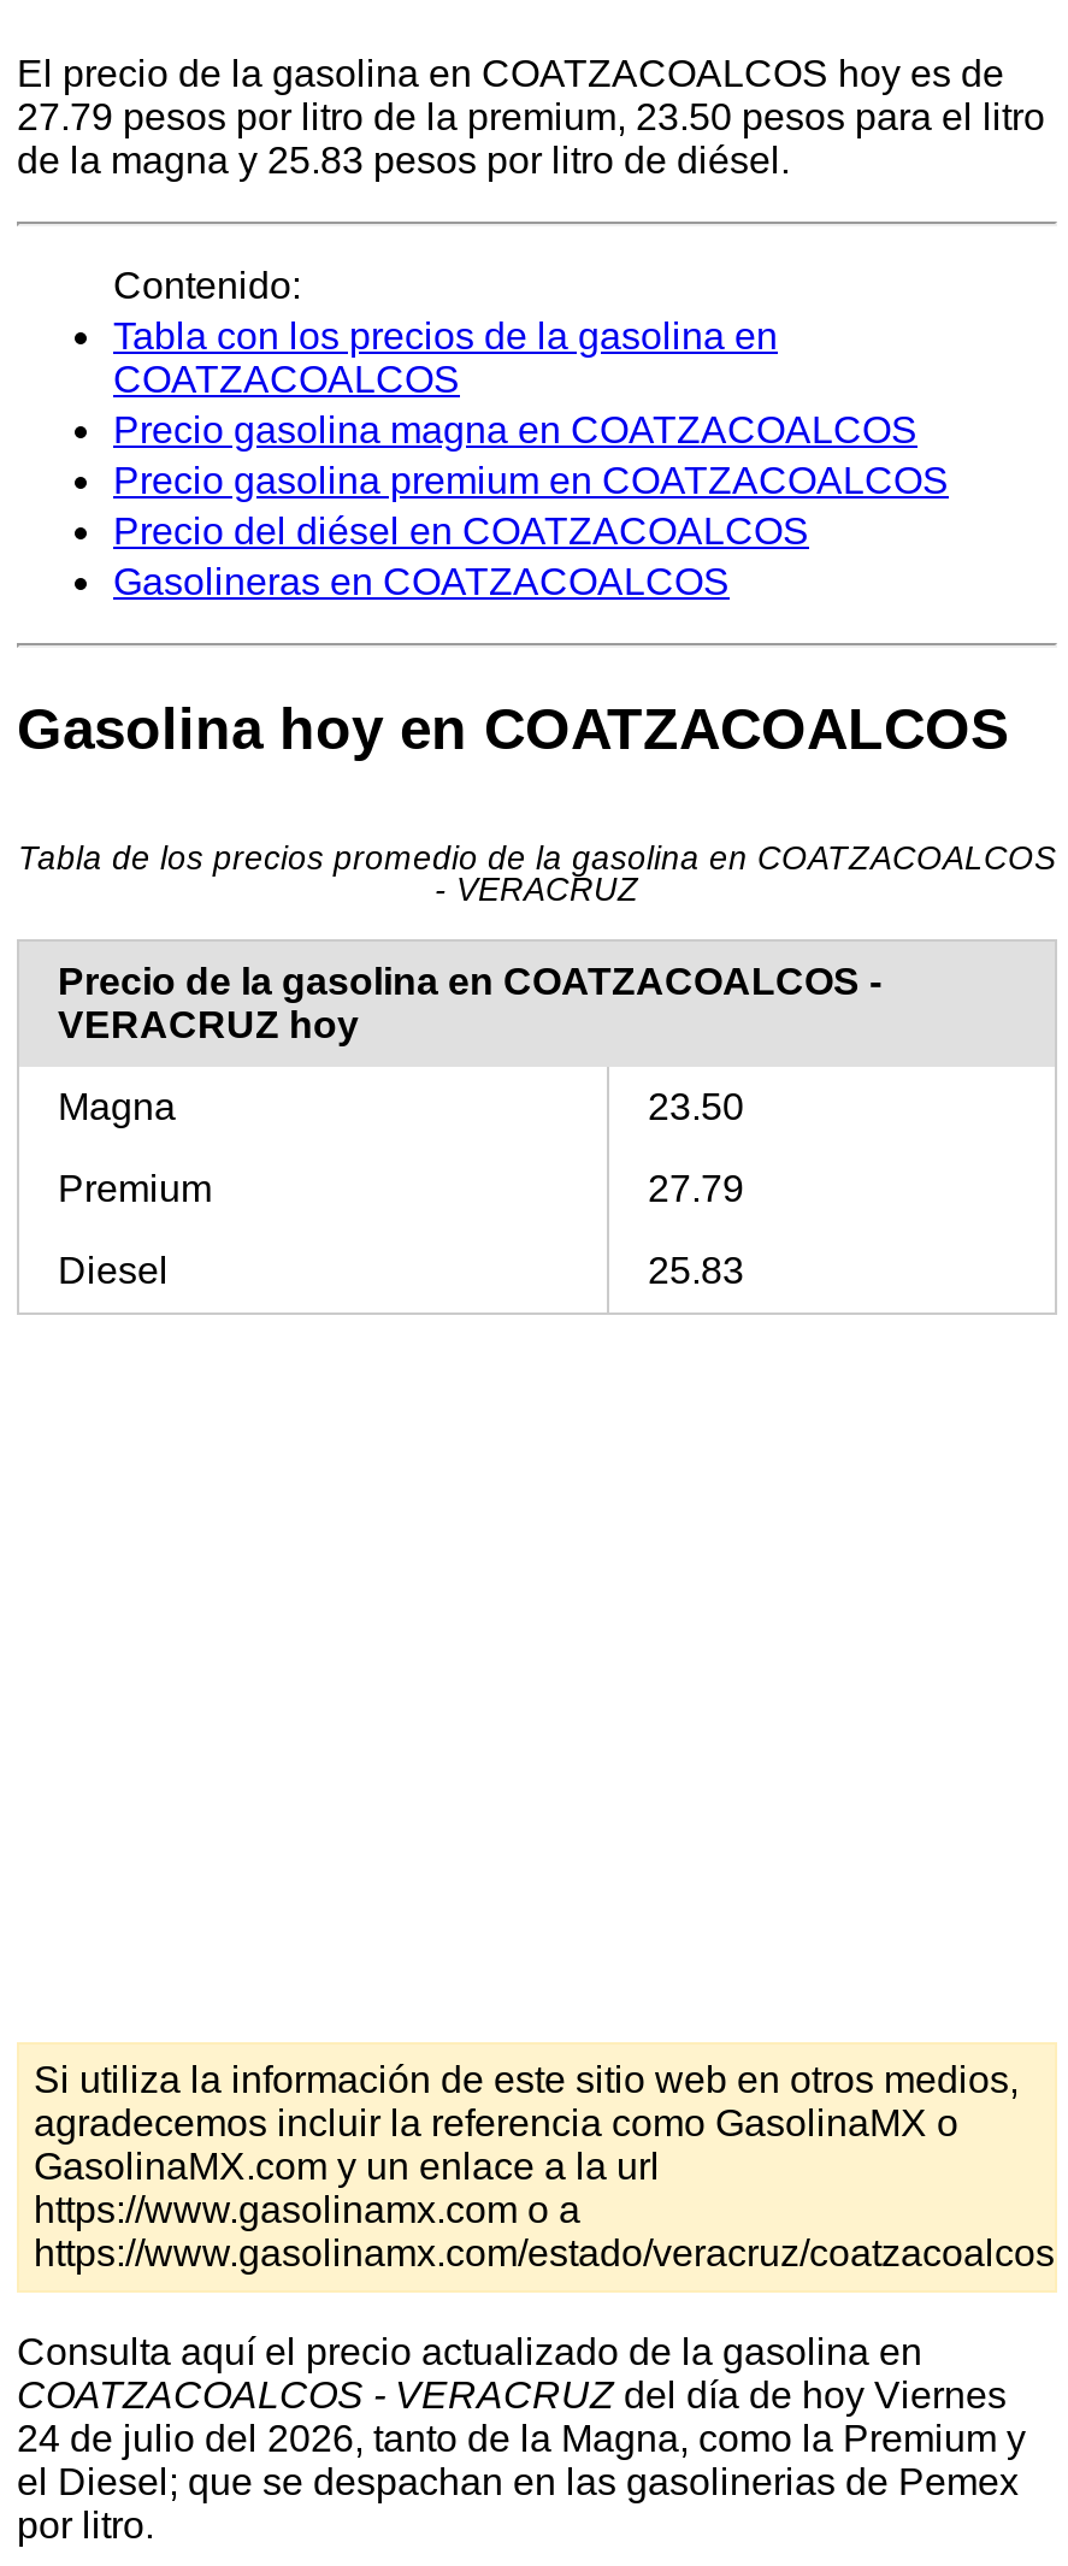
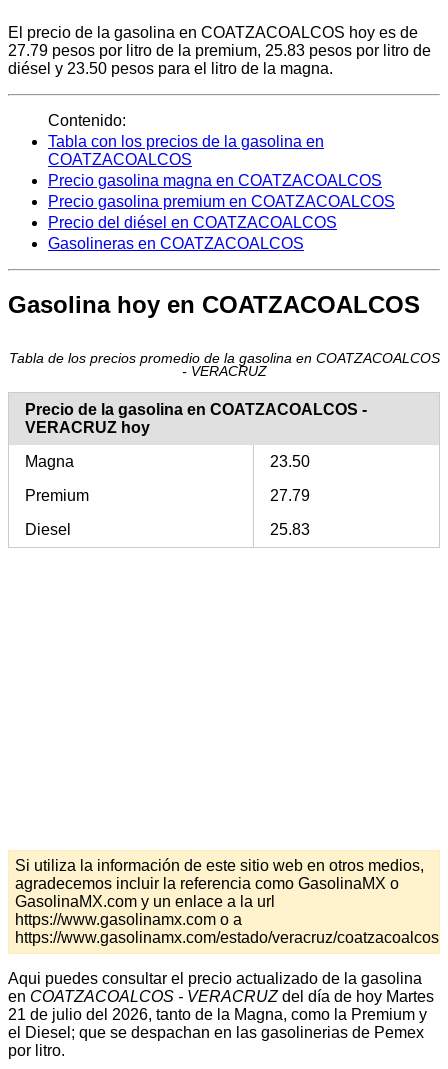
[17,97,1045,181] 27.79 pesos por litro de la premium, 23.50 pesos para el litro | de la magna y 25.83 pesos por litro de diésel. -> [8,42,431,77] 27.79 pesos por litro de la premium, 25.83 pesos por litro de | diésel y 23.50 pesos para el litro de la magna.
[17,2331,1026,2459] Consulta aquí el precio actualizado de la gasolina en | COATZACOALCOS - VERACRUZ del día de hoy Viernes | 24 de julio del 2026, tanto de la Magna, como la Premium y -> [8,970,434,1023] Aqui puedes consultar el precio actualizado de la gasolina | en COATZACOALCOS - VERACRUZ del día de hoy Martes | 21 de julio del 2026, tanto de la Magna, como la Premium y

